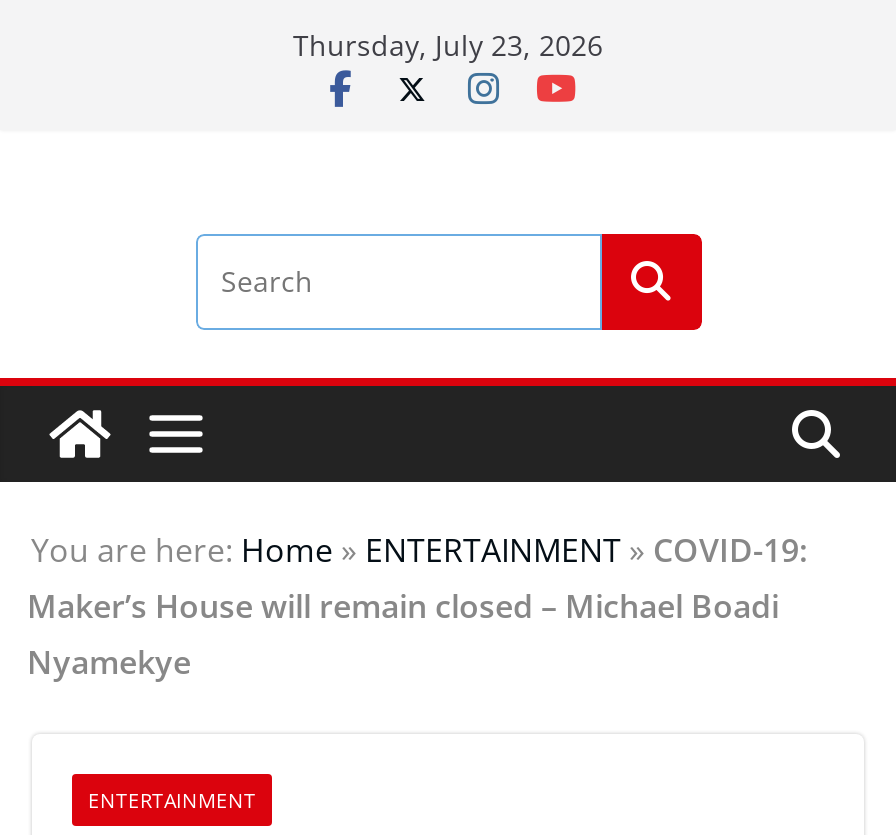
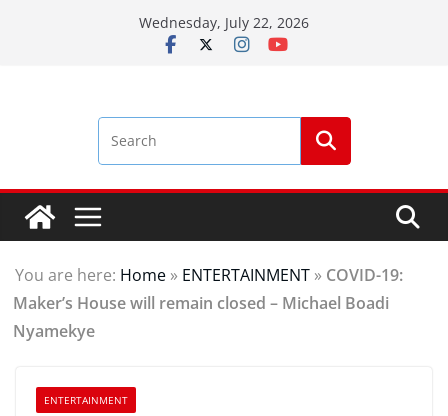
[293,26,603,64] Thursday, July 23, 2026 -> [139,13,309,32] Wednesday, July 22, 2026

